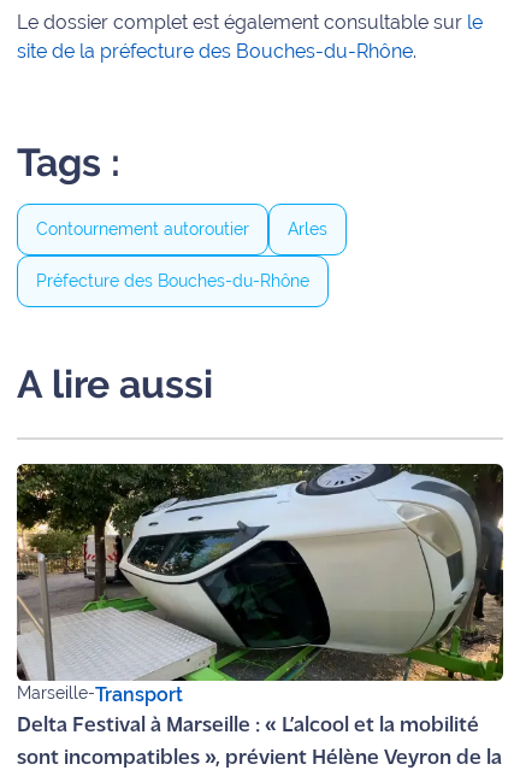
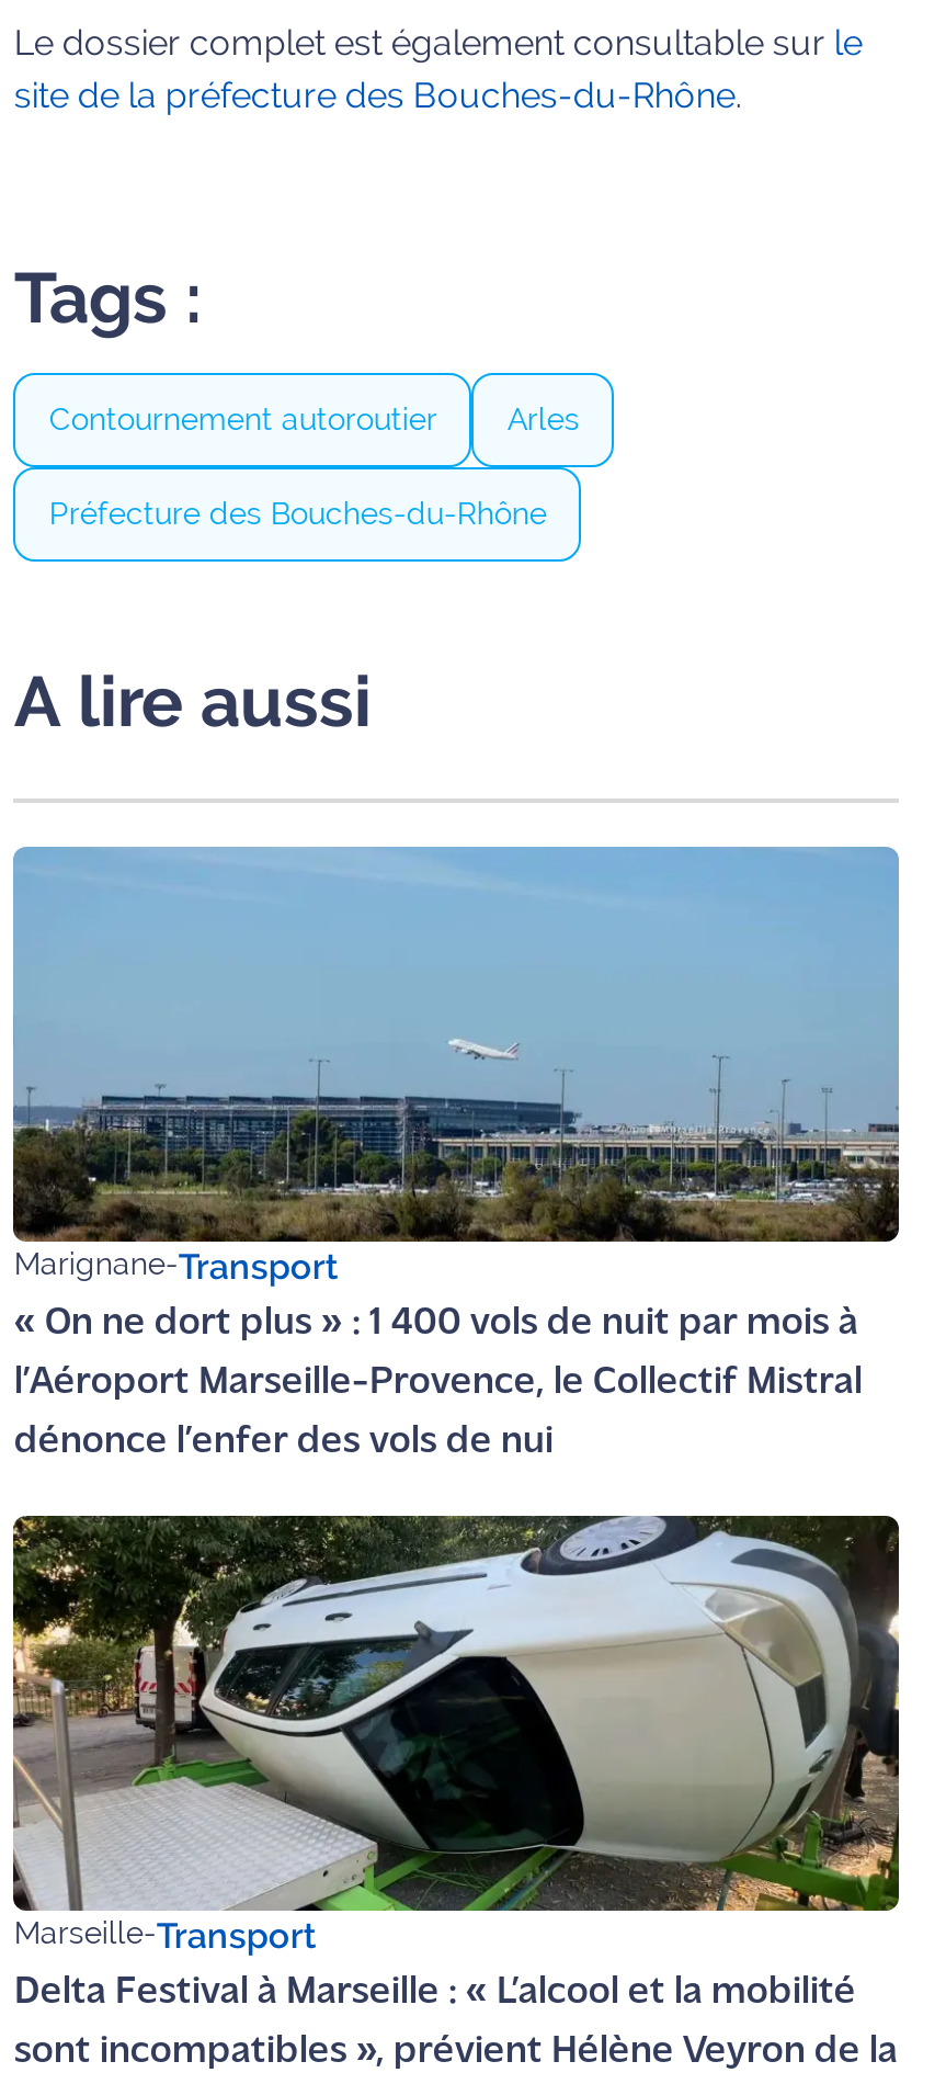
none -> [11,847,901,1463] [image] | Marignane-Transport | « On ne dort plus » : 1 400 vols de nuit par mois à | l’Aéroport Marseille-Provence, le Collectif Mistral | dénonce l’enfer des vols de nui

